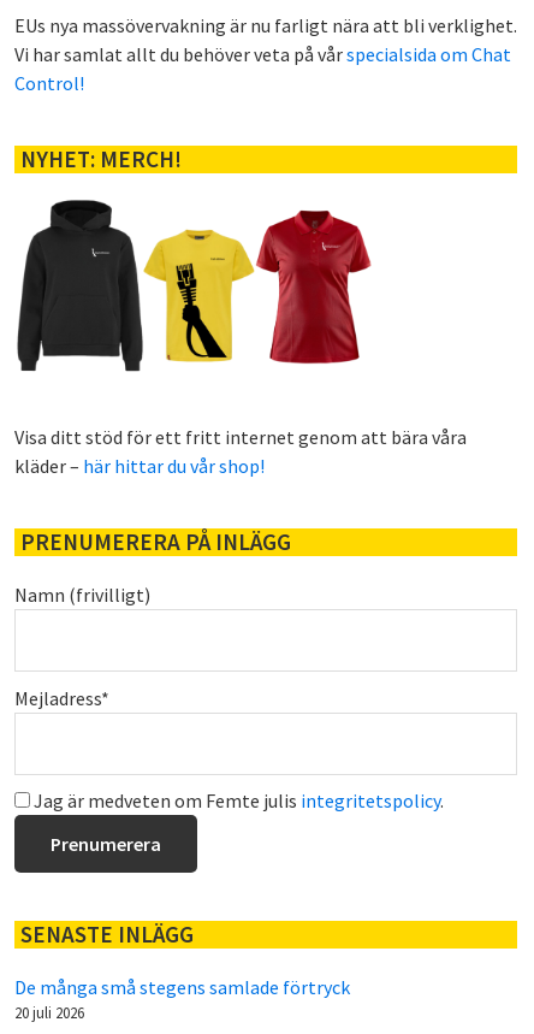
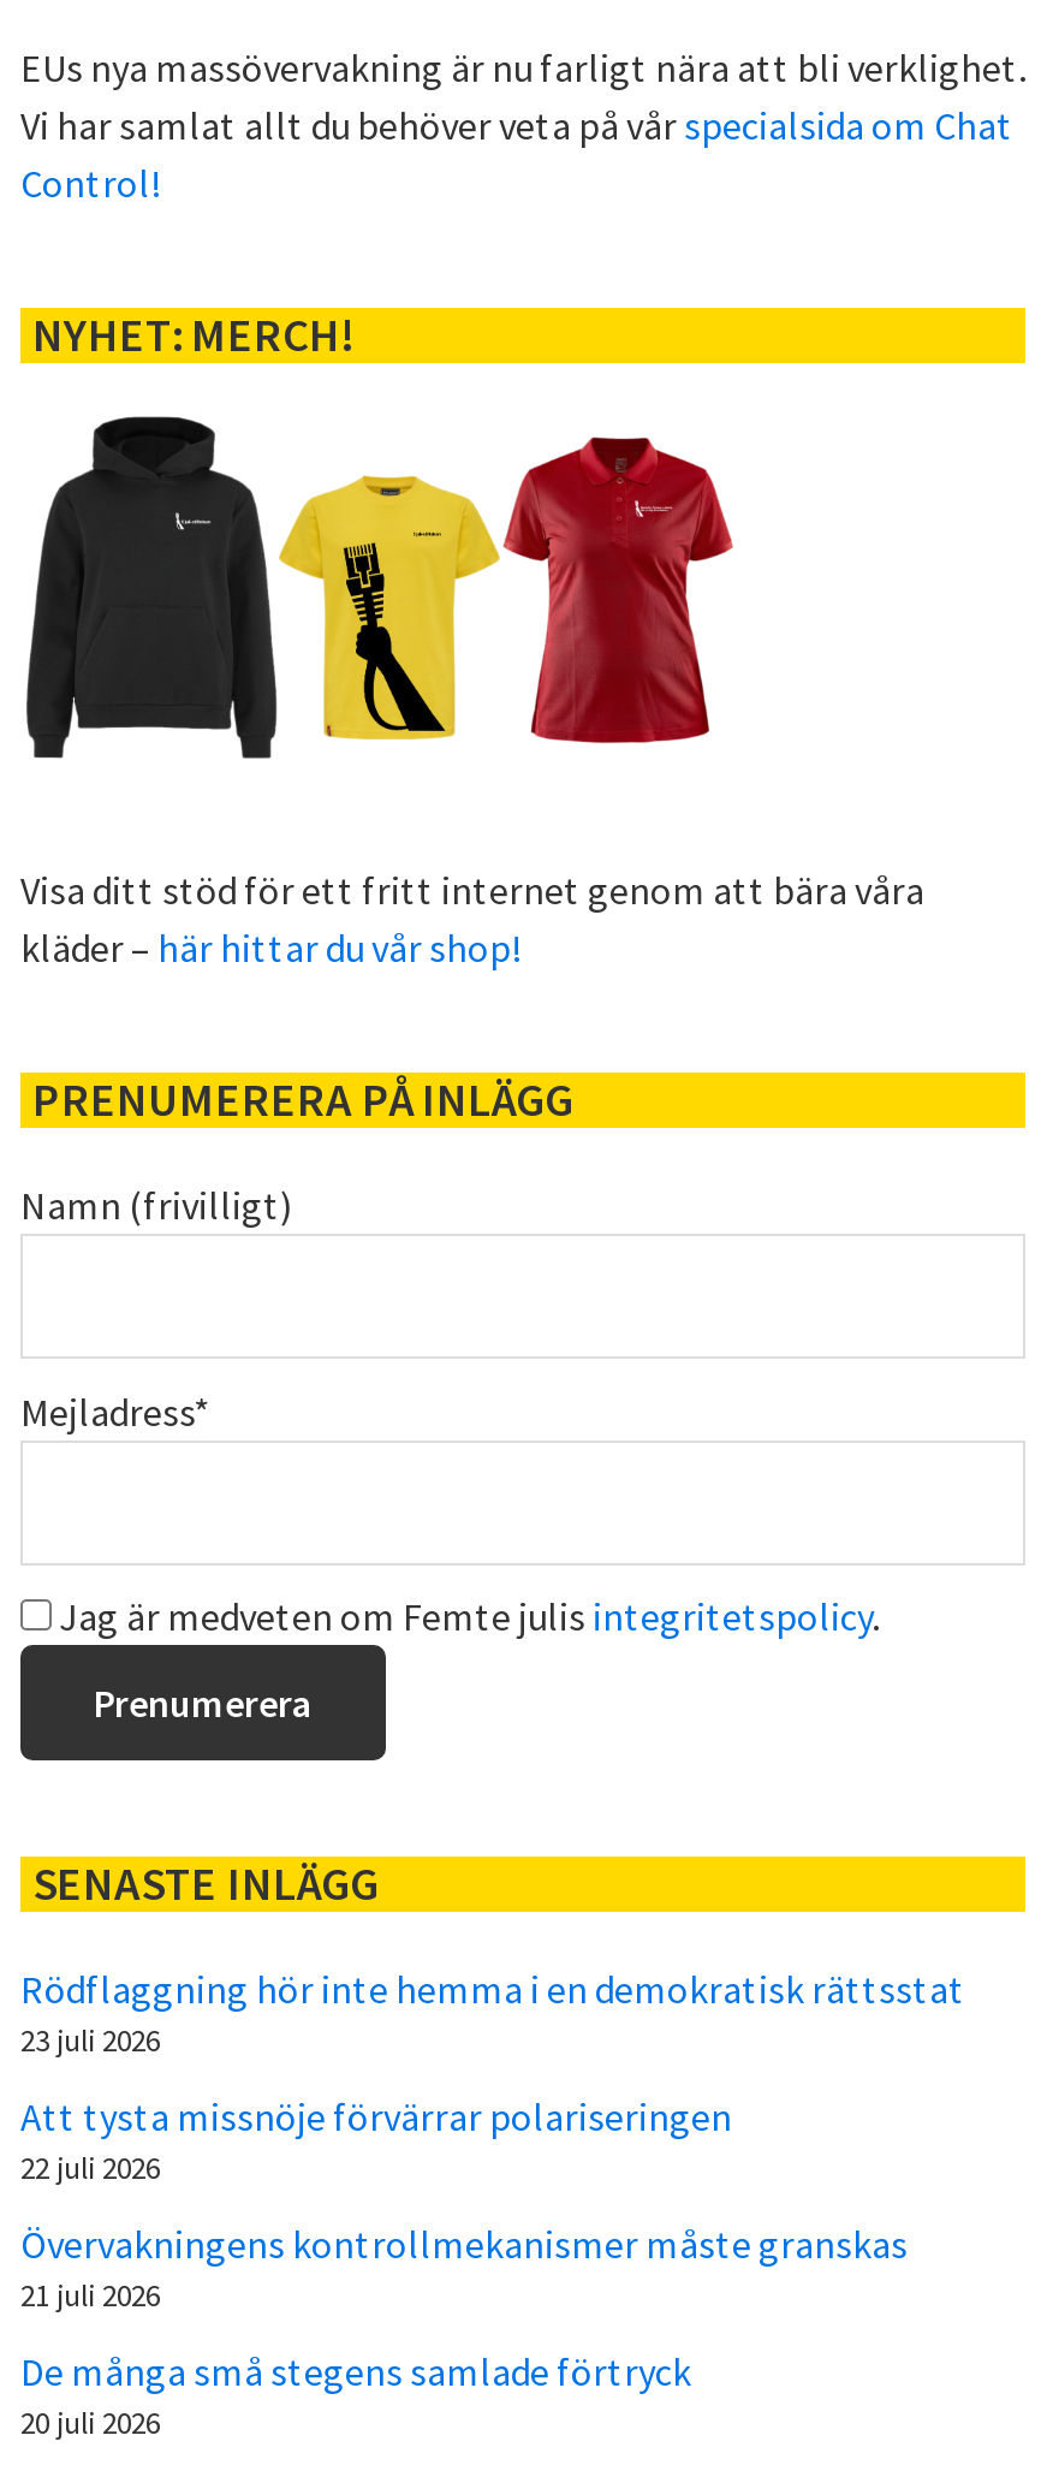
none -> [20,1965,965,2316] Rödflaggning hör inte hemma i en demokratisk rättsstat | 23 juli 2026 | Att tysta missnöje förvärrar polariseringen | 22 juli 2026 | Övervakningens kontrollmekanismer måste granskas | 21 juli 2026

